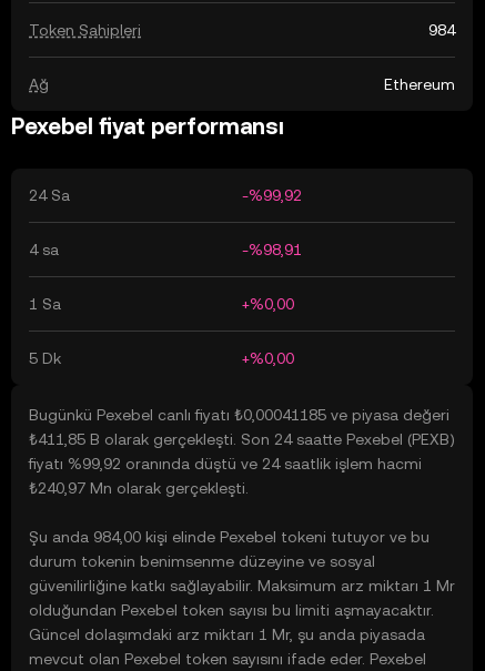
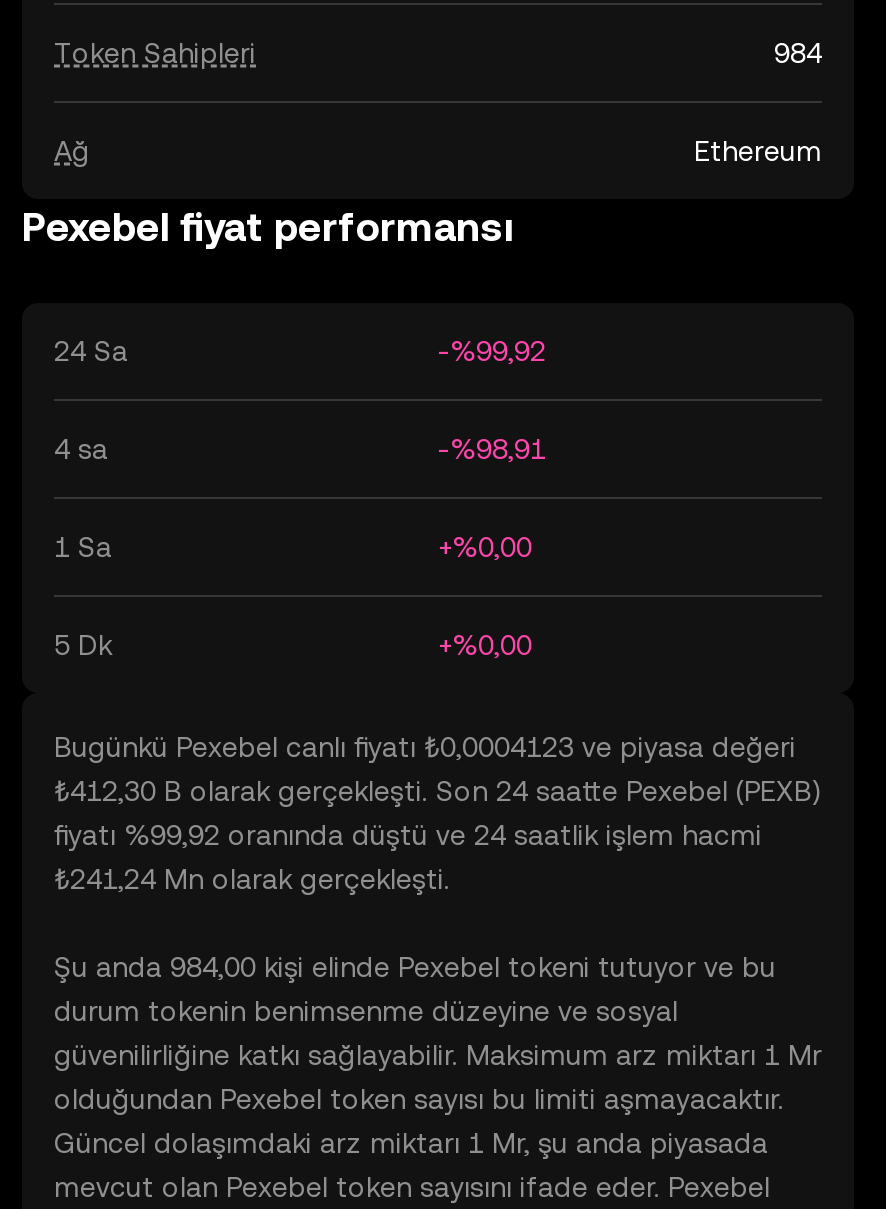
[29,406,449,424] Bugünkü Pexebel canlı fiyatı ₺0,00041185 ve piyasa değeri -> [54,731,796,763] Bugünkü Pexebel canlı fiyatı ₺0,0004123 ve piyasa değeri
[29,430,455,448] ₺411,85 B olarak gerçekleşti. Son 24 saatte Pexebel (PEXB) -> [54,775,822,807] ₺412,30 B olarak gerçekleşti. Son 24 saatte Pexebel (PEXB)
[29,479,249,497] ₺240,97 Mn olarak gerçekleşti. -> [54,863,450,895] ₺241,24 Mn olarak gerçekleşti.

